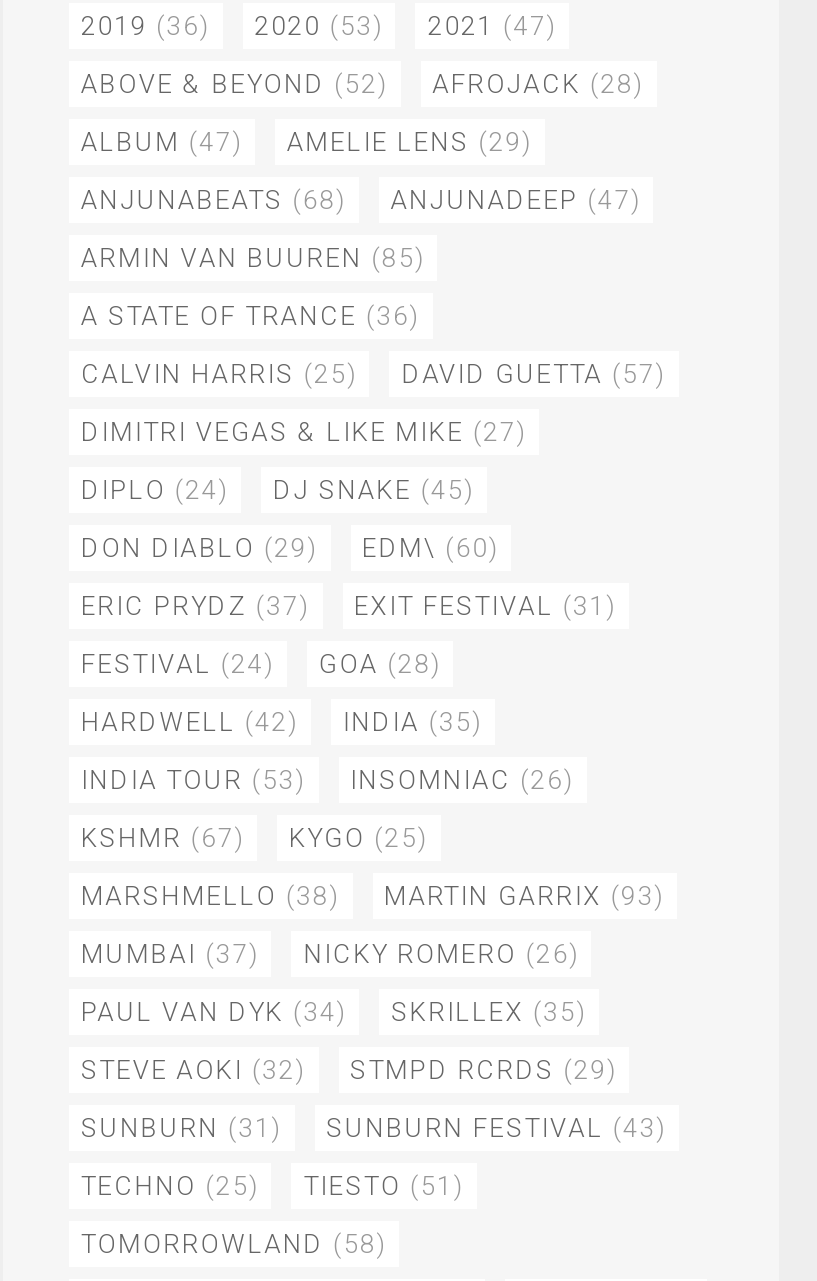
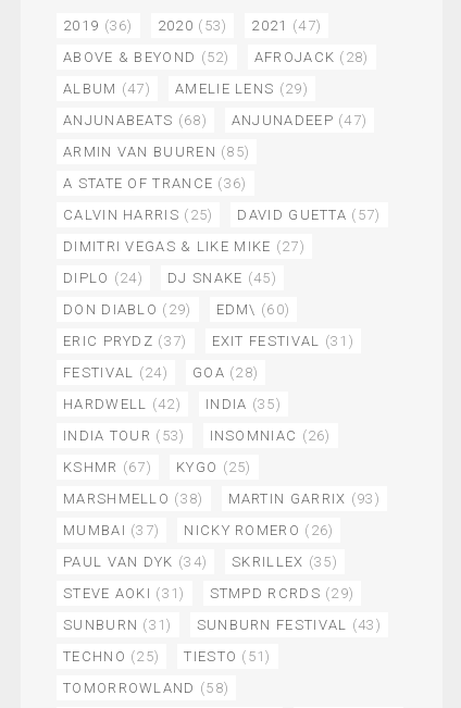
[81,1055,618,1085] STEVE AOKI (32) STMPD RCRDS (29) -> [63,585,355,601] STEVE AOKI (31) STMPD RCRDS (29)

